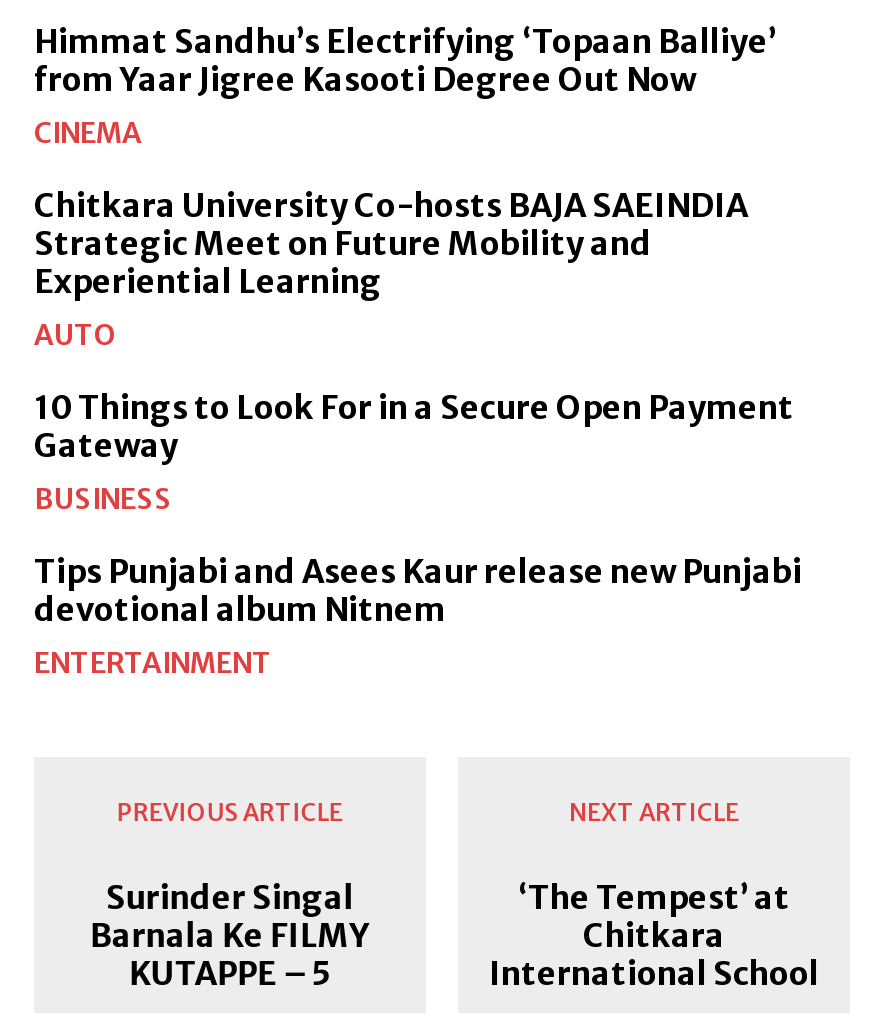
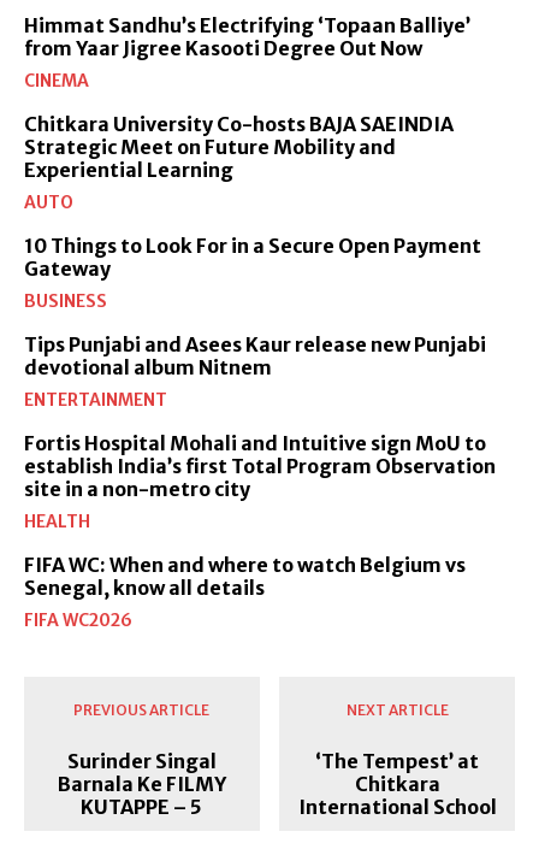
none -> [24,431,496,631] Fortis Hospital Mohali and Intuitive sign MoU to | establish India’s first Total Program Observation | site in a non-metro city | HEALTH | FIFA WC: When and where to watch Belgium vs | Senegal, know all details | FIFA WC2026

